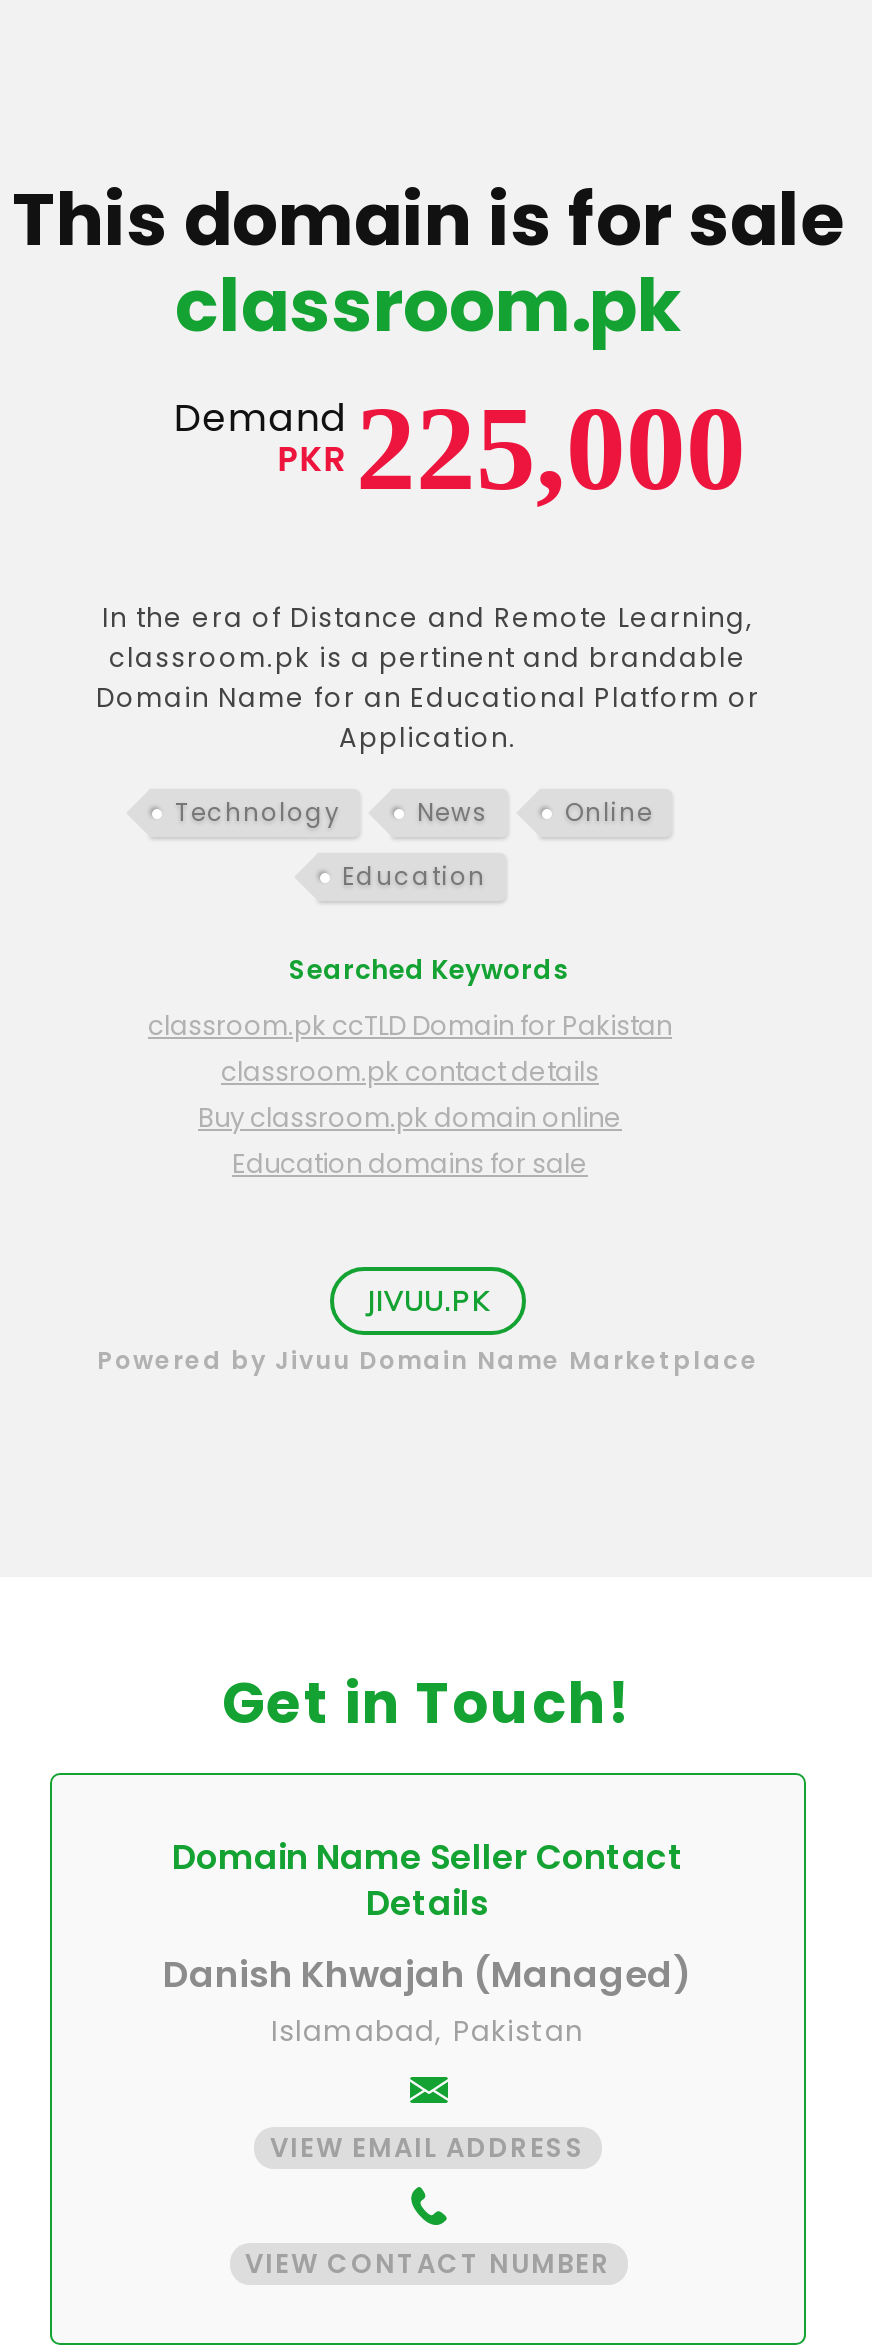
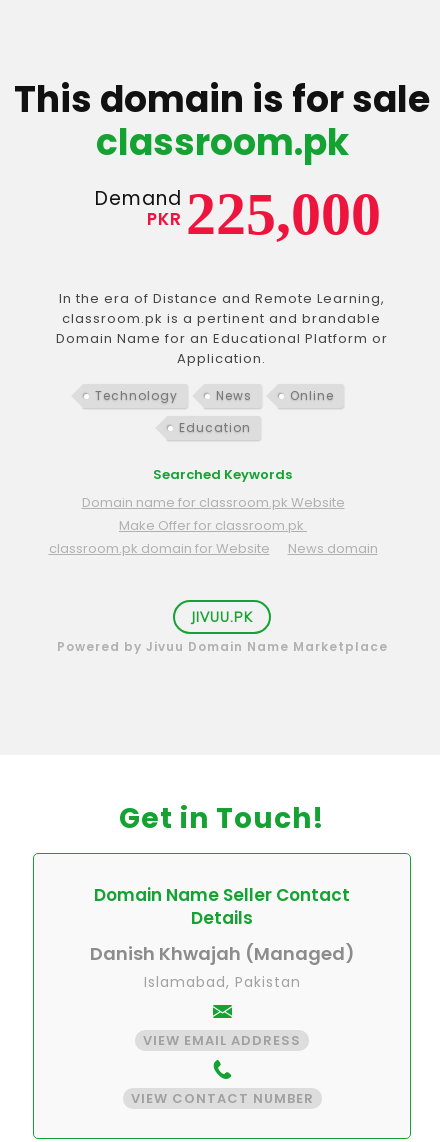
[148,1007,672,1183] classroom.pk ccTLD Domain for Pakistan | classroom.pk contact details | Buy classroom.pk domain online | Education domains for sale -> [48,493,377,558] Domain name for classroom.pk Website | Make Offer for classroom.pk | classroom.pk domain for Website | News domain

